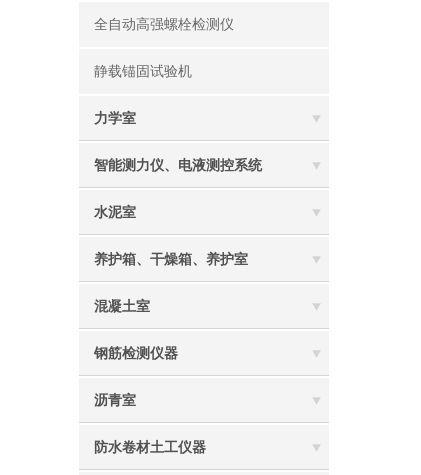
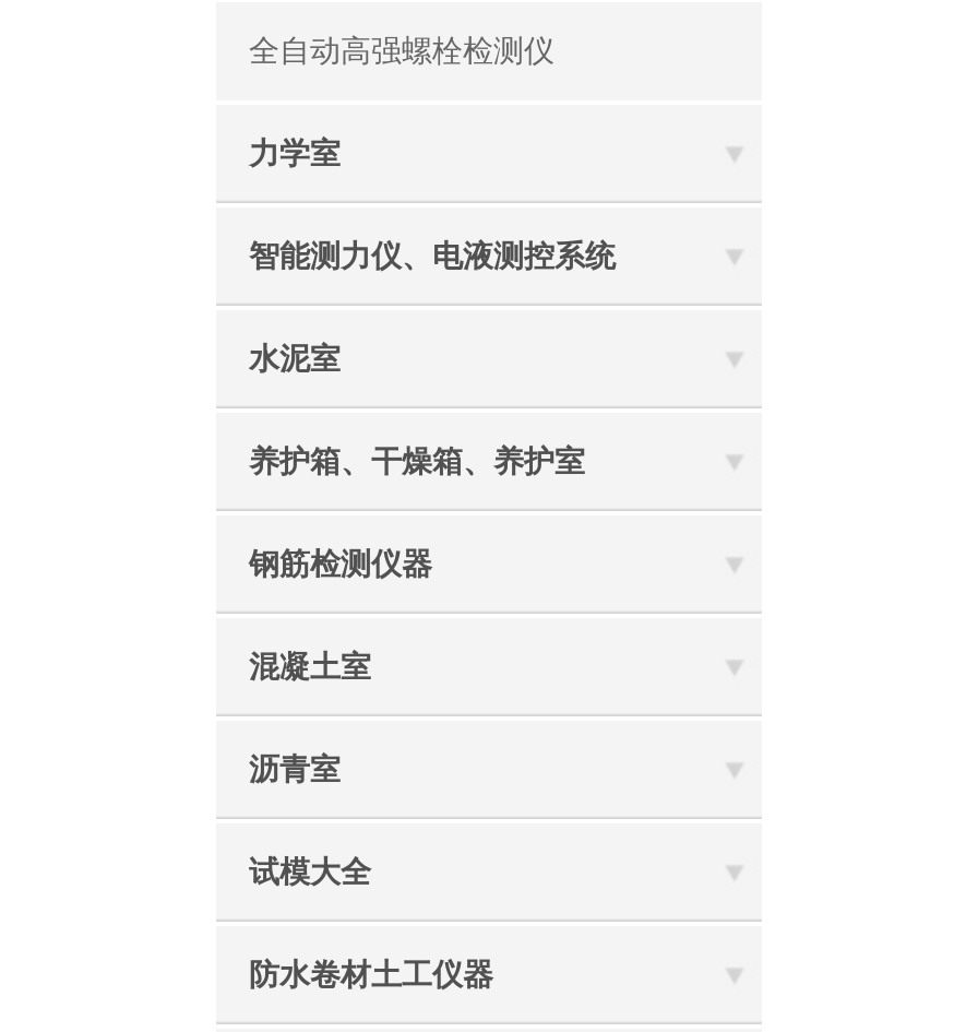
[94,64,192,79] 静载锚固试验机 -> none
moved [94,111,262,267] -> [249,138,616,478]: 力学室 | 智能测力仪、电液测控系统 | 水泥室 | 养护箱、干燥箱、养护室
moved [94,346,178,361] -> [249,548,432,581]: 钢筋检测仪器
moved [94,393,136,408] -> [249,754,341,786]: 沥青室
none -> [249,856,371,889] 试模大全

